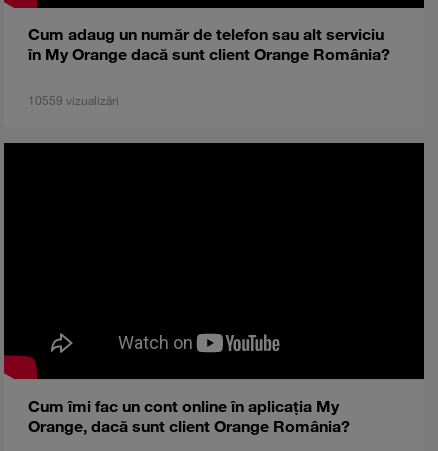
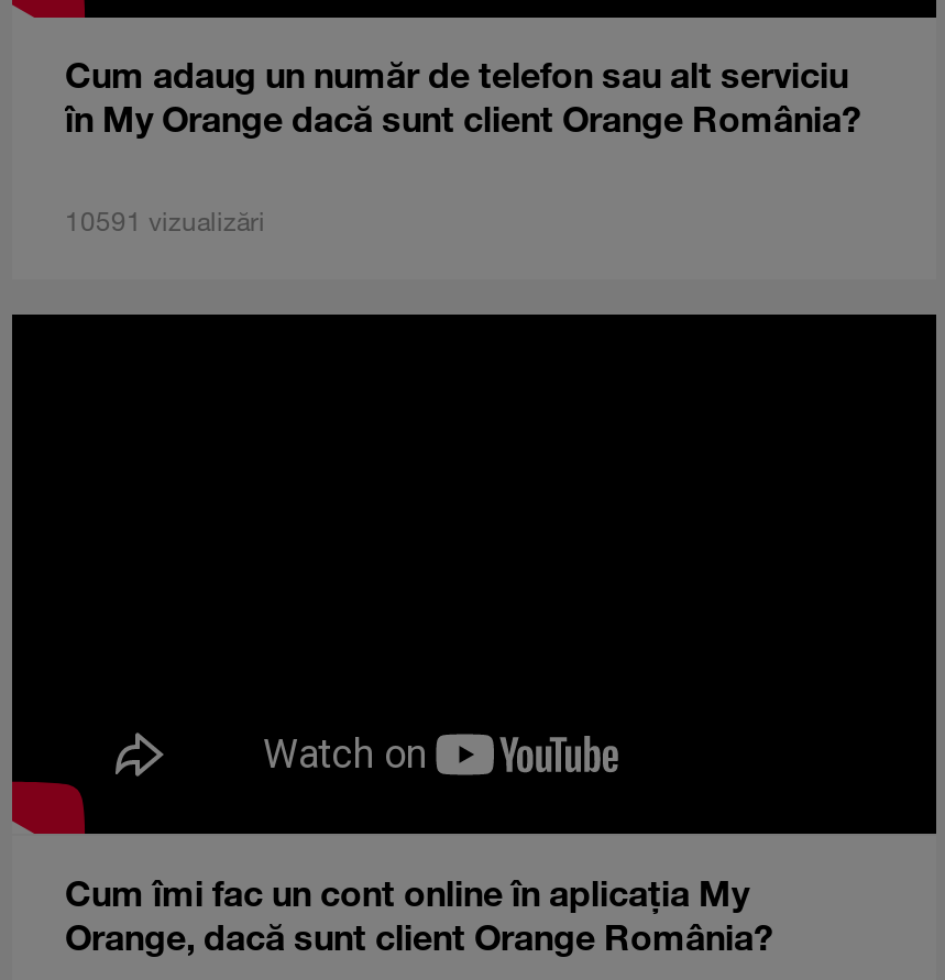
[28,92,119,108] 10559 vizualizări -> [65,203,265,238] 10591 vizualizări

